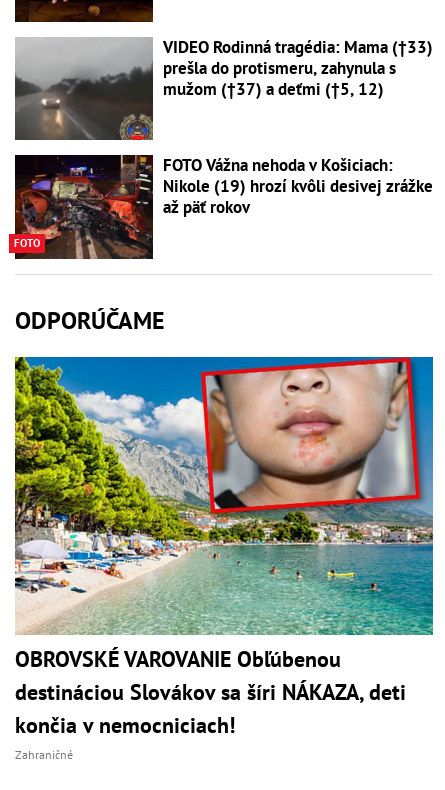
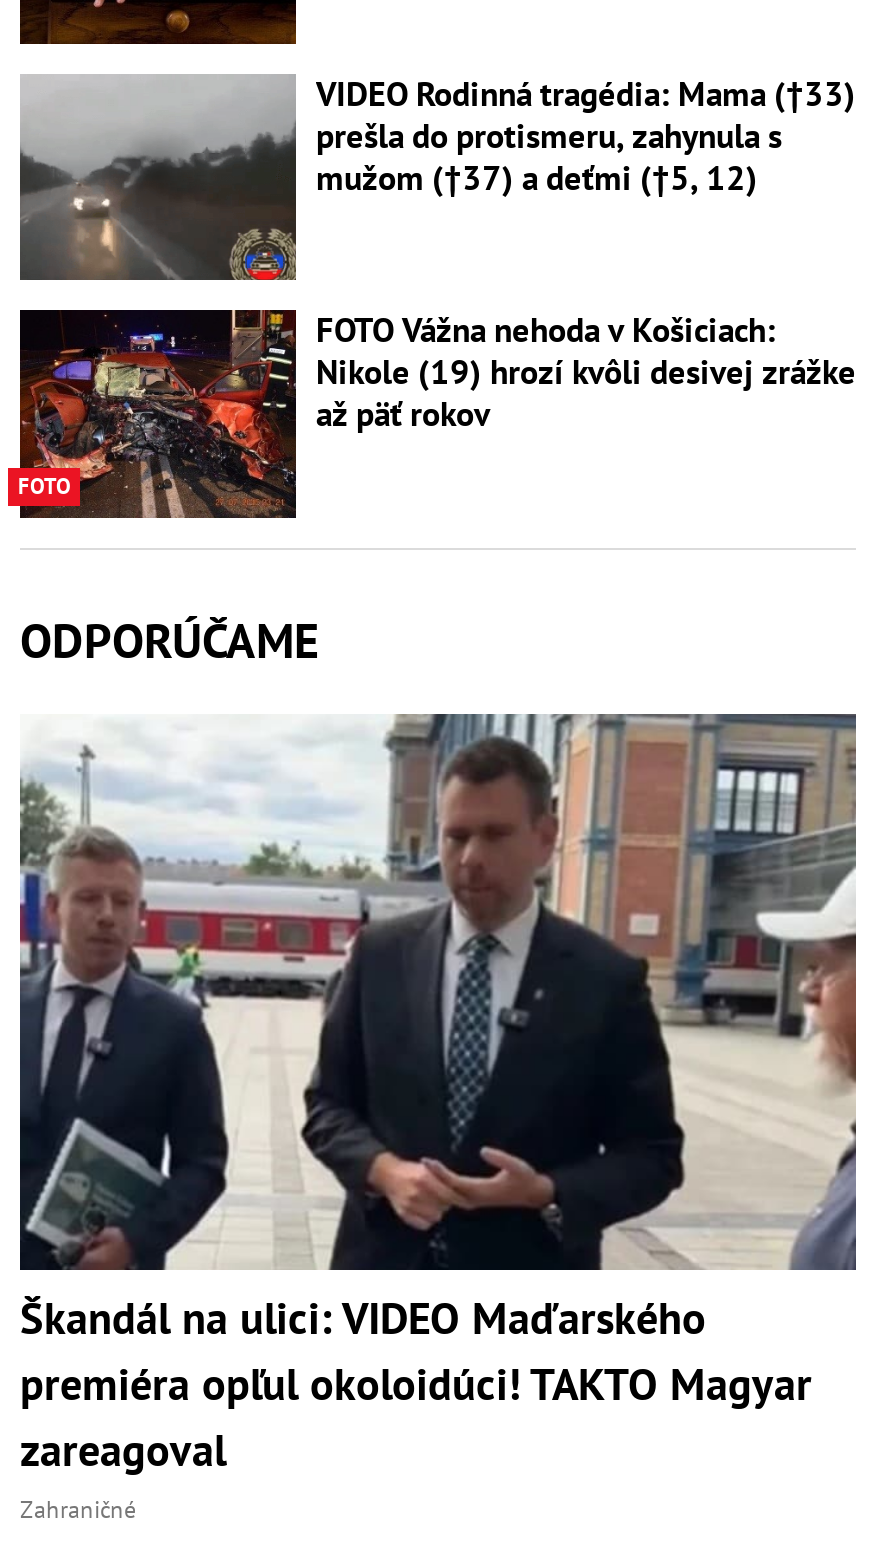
[14,356,434,739] [image] | OBROVSKÉ VAROVANIE Obľúbenou | destináciou Slovákov sa šíri NÁKAZA, deti | končia v nemocniciach! -> [18,712,858,1478] [image] | Škandál na ulici: VIDEO Maďarského | premiéra opľul okoloidúci! TAKTO Magyar | zareagoval

